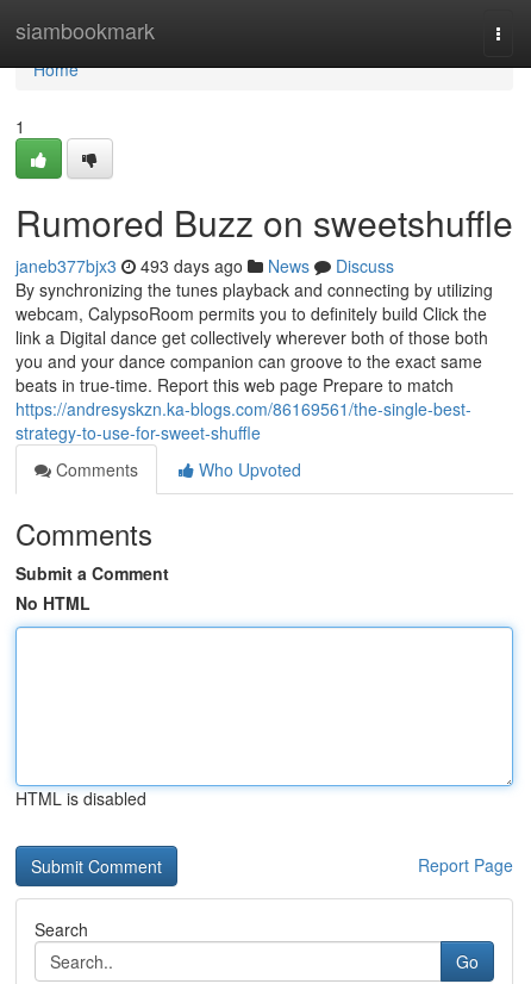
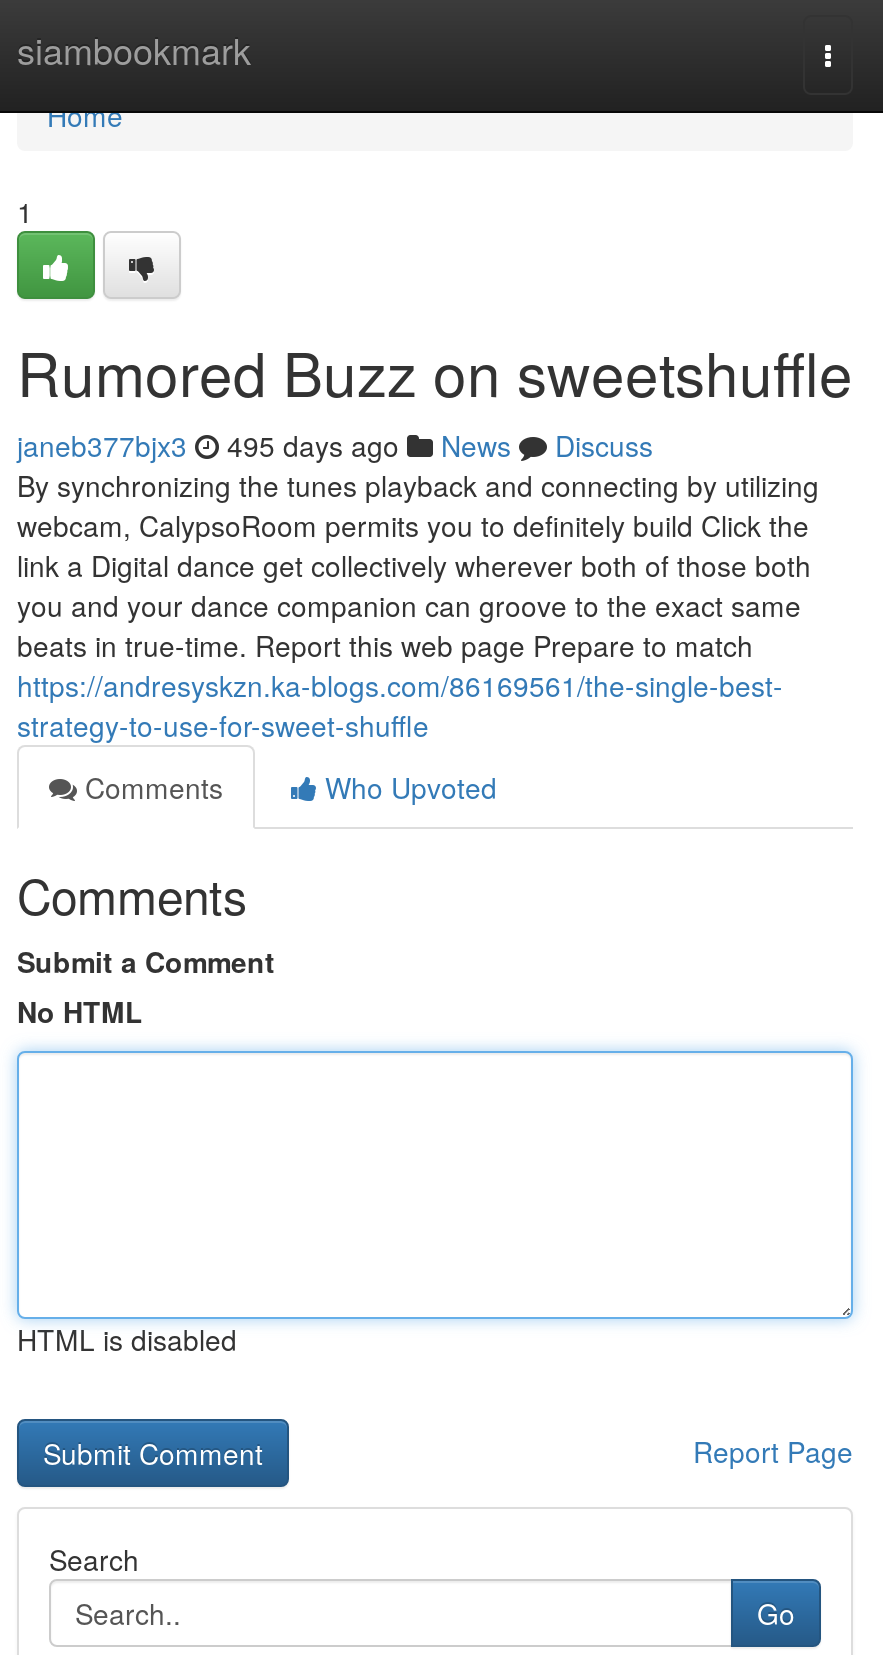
[15,254,394,278] janeb377bjx3 493 days ago News Discuss -> [17,425,653,465] janeb377bjx3 495 days ago News Discuss

